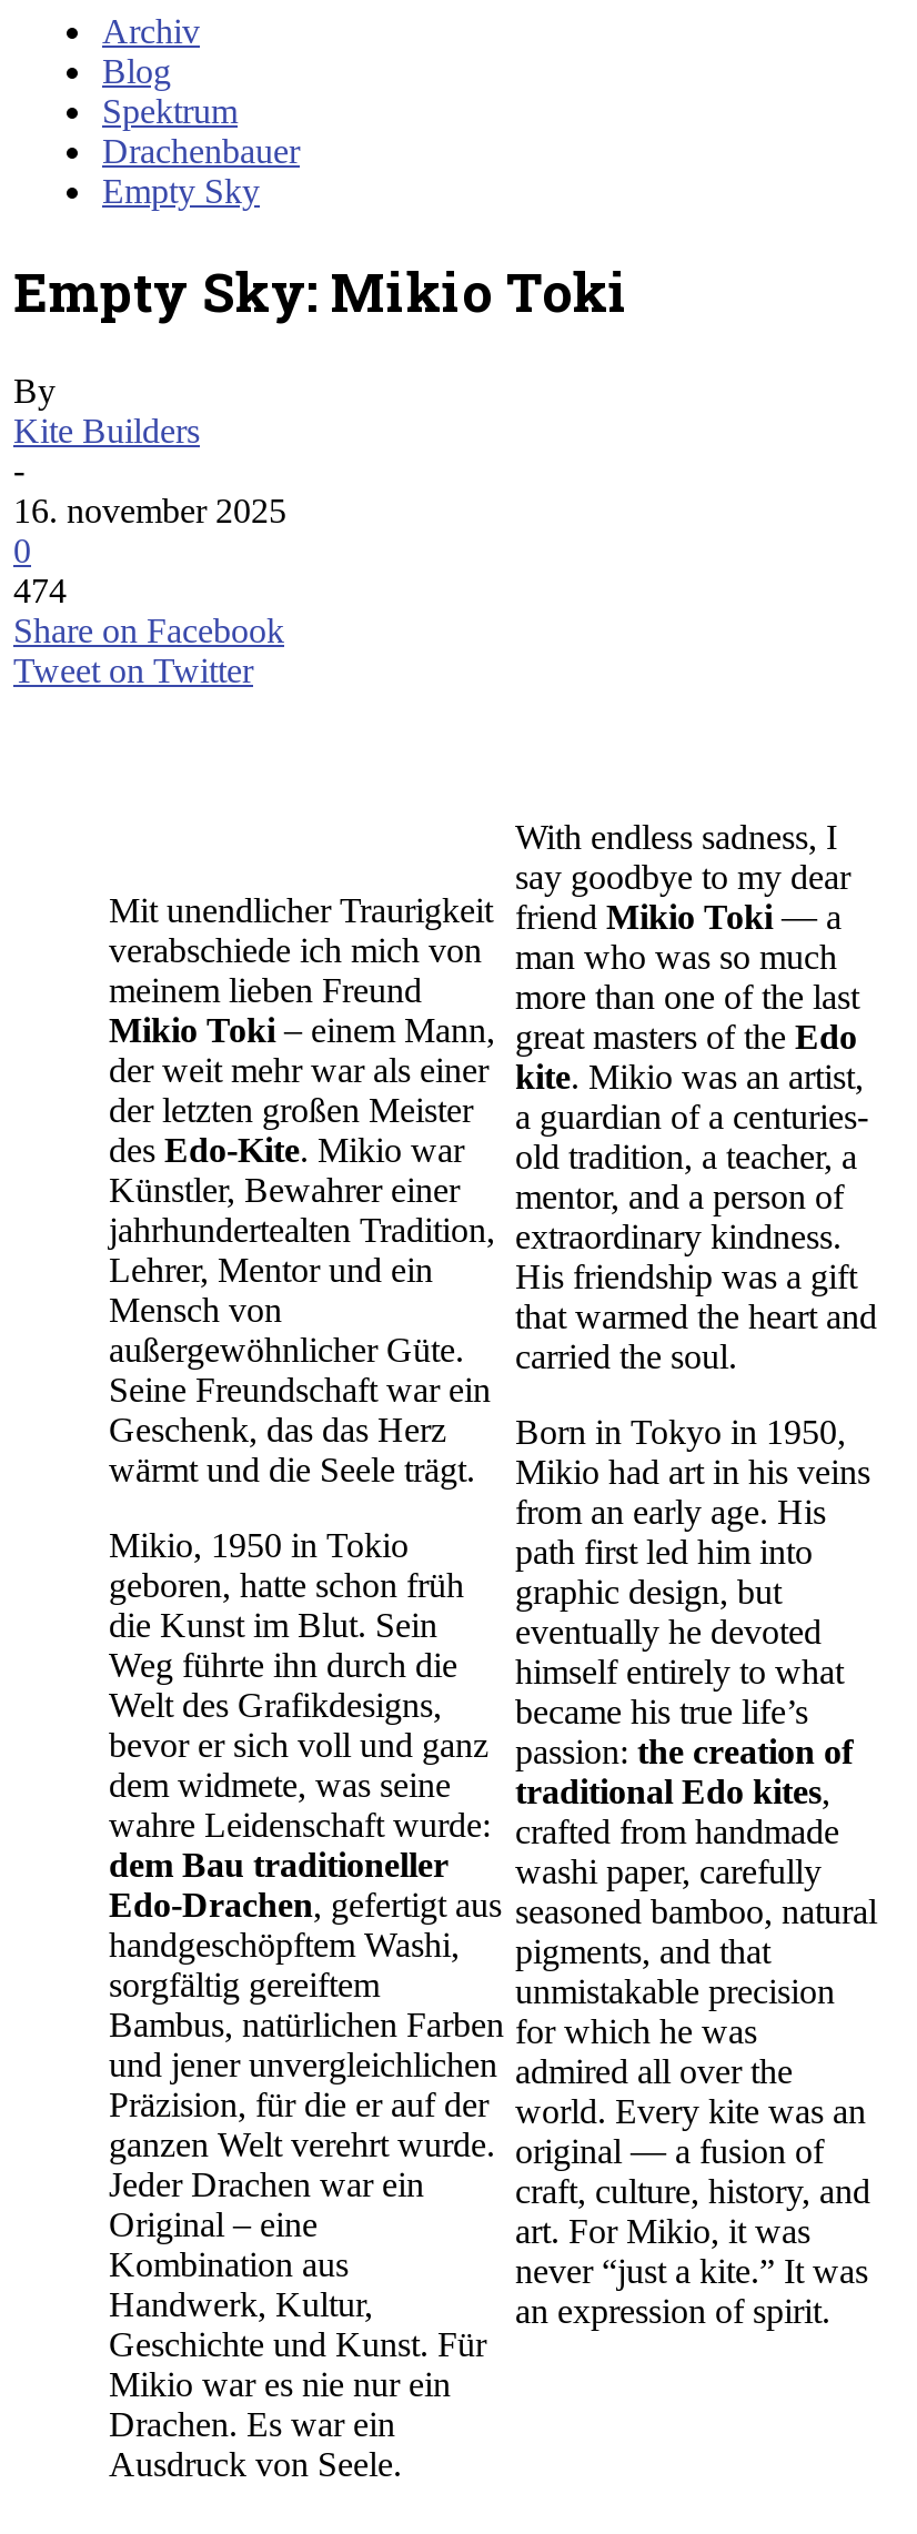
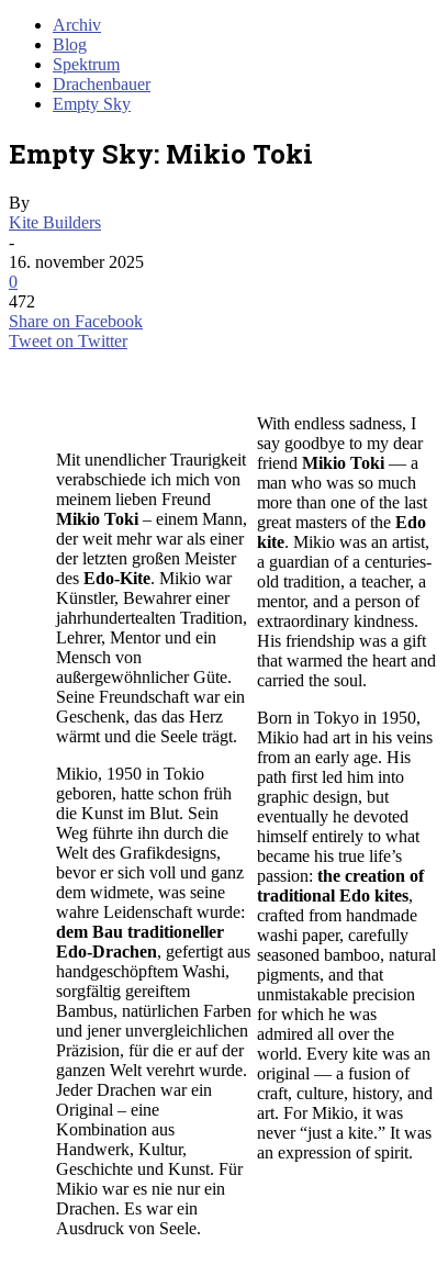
[13,571,67,609] 474 -> [9,292,35,311] 472

